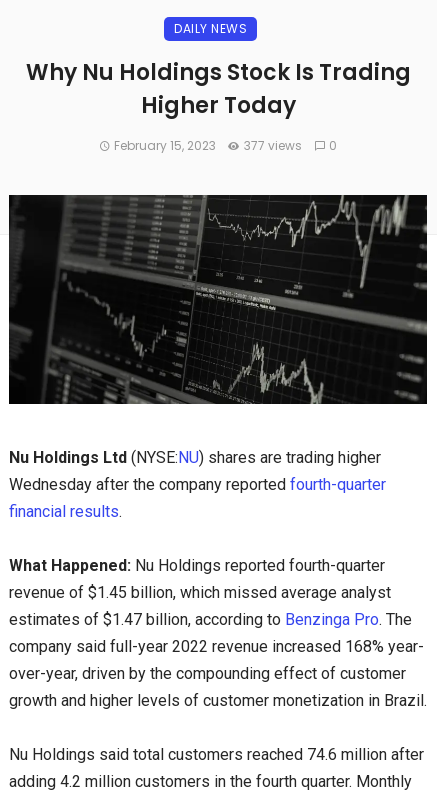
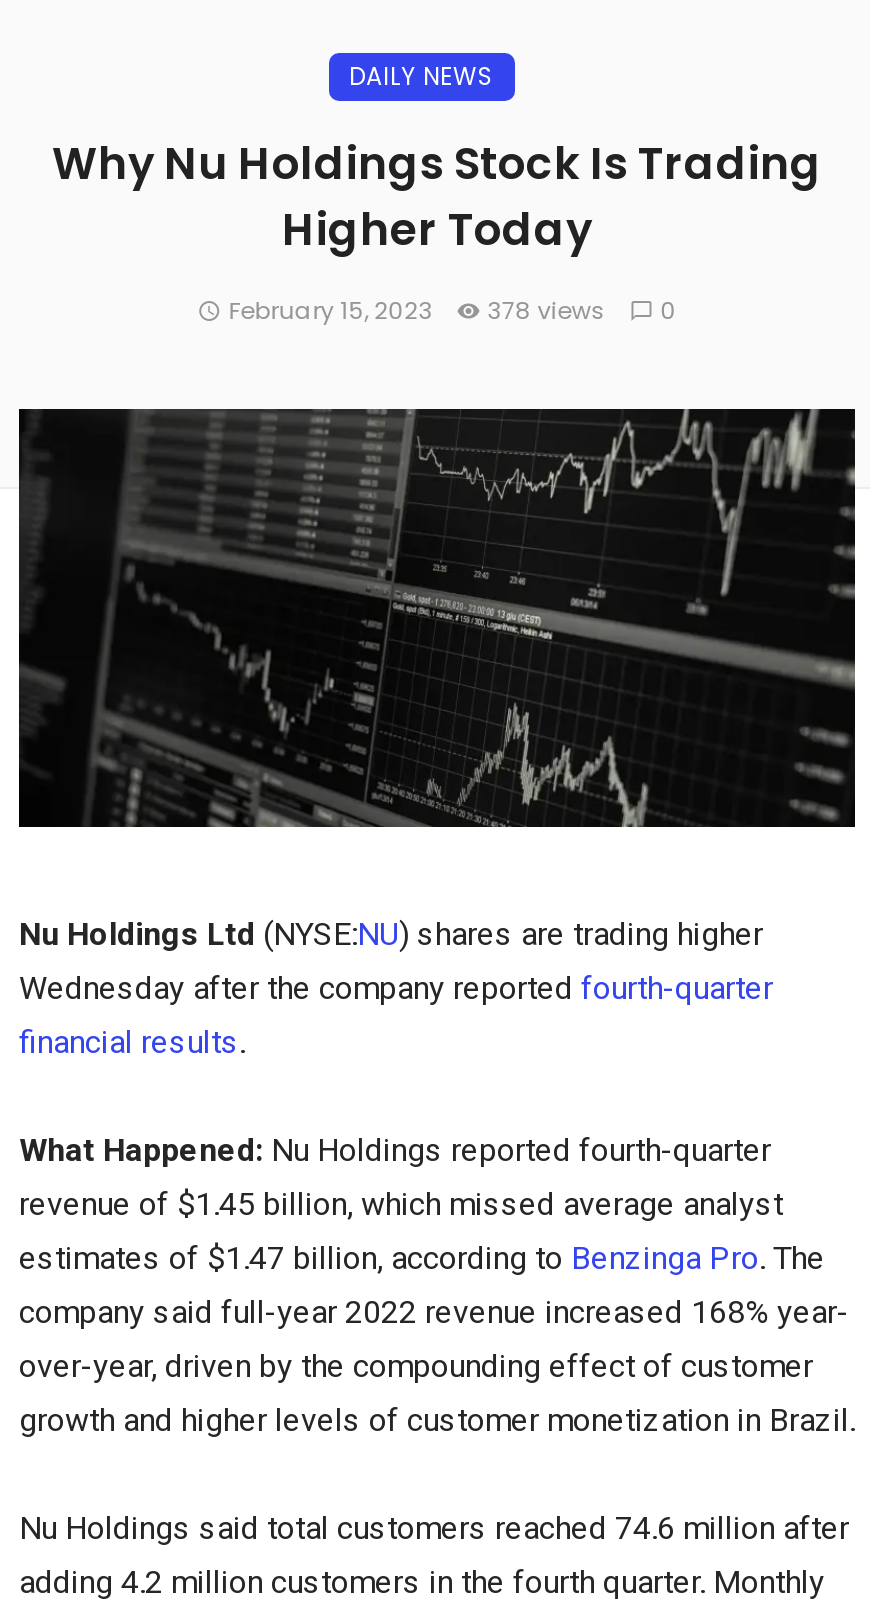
[114,137,337,154] February 15, 2023 377 views 0 -> [228,293,677,327] February 15, 2023 378 views 0

